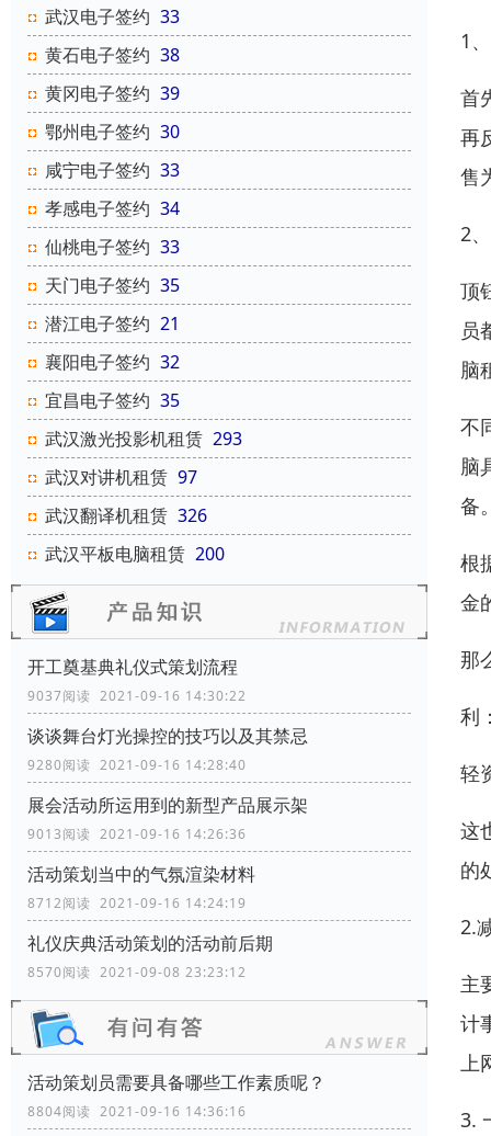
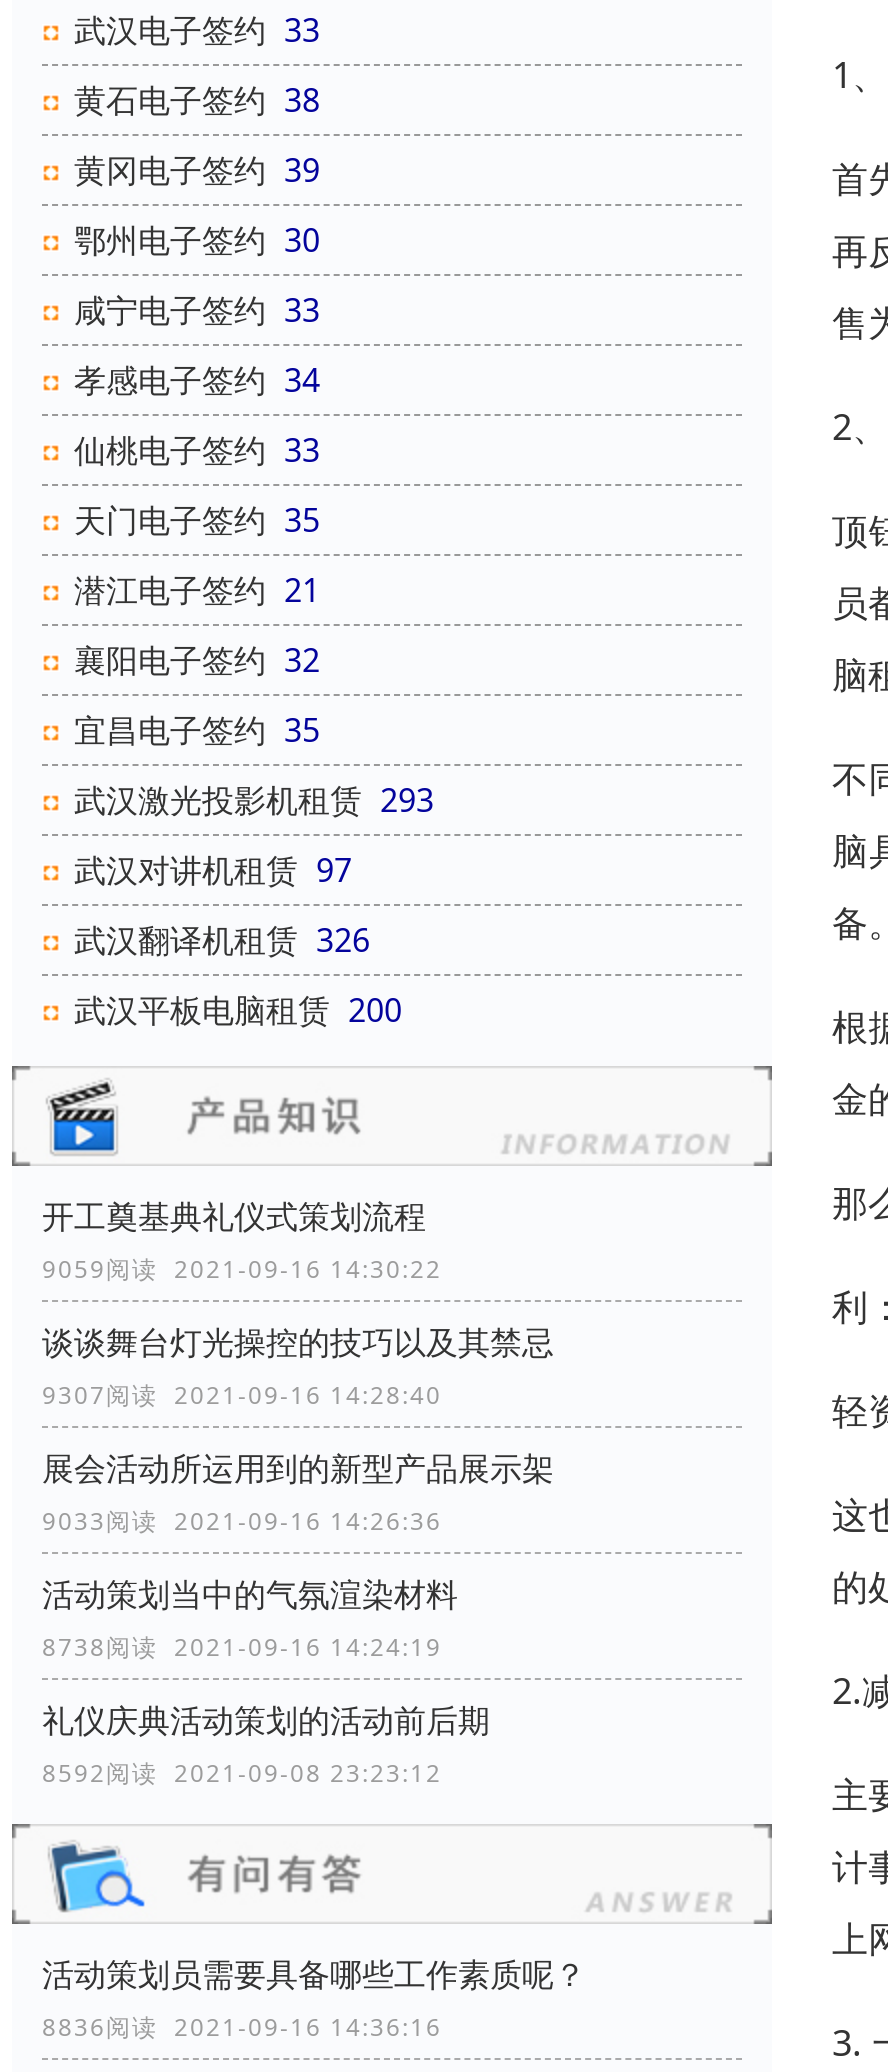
[27,686,247,705] 9037阅读 2021-09-16 14:30:22 -> [42,1252,442,1286] 9059阅读 2021-09-16 14:30:22
[27,755,247,774] 9280阅读 2021-09-16 14:28:40 -> [42,1378,442,1412] 9307阅读 2021-09-16 14:28:40
[27,824,247,843] 9013阅读 2021-09-16 14:26:36 -> [42,1504,442,1538] 9033阅读 2021-09-16 14:26:36
[27,894,247,912] 8712阅读 2021-09-16 14:24:19 -> [42,1630,442,1664] 8738阅读 2021-09-16 14:24:19
[27,963,247,981] 8570阅读 2021-09-08 23:23:12 -> [42,1756,442,1790] 8592阅读 2021-09-08 23:23:12
[27,1102,247,1121] 8804阅读 2021-09-16 14:36:16 -> [42,2010,442,2044] 8836阅读 2021-09-16 14:36:16

